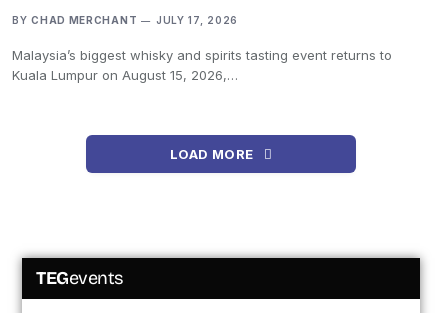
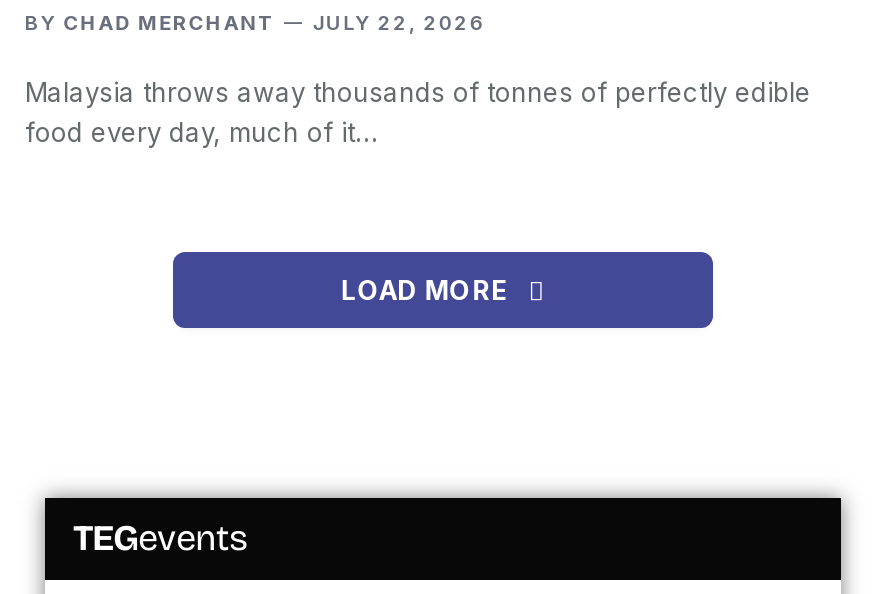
[12,14,238,26] BY CHAD MERCHANT JULY 17, 2026 -> [25,10,485,34] BY CHAD MERCHANT JULY 22, 2026
[12,47,392,83] Malaysia’s biggest whisky and spirits tasting event returns to | Kuala Lumpur on August 15, 2026,… -> [25,76,811,148] Malaysia throws away thousands of tonnes of perfectly edible | food every day, much of it…

